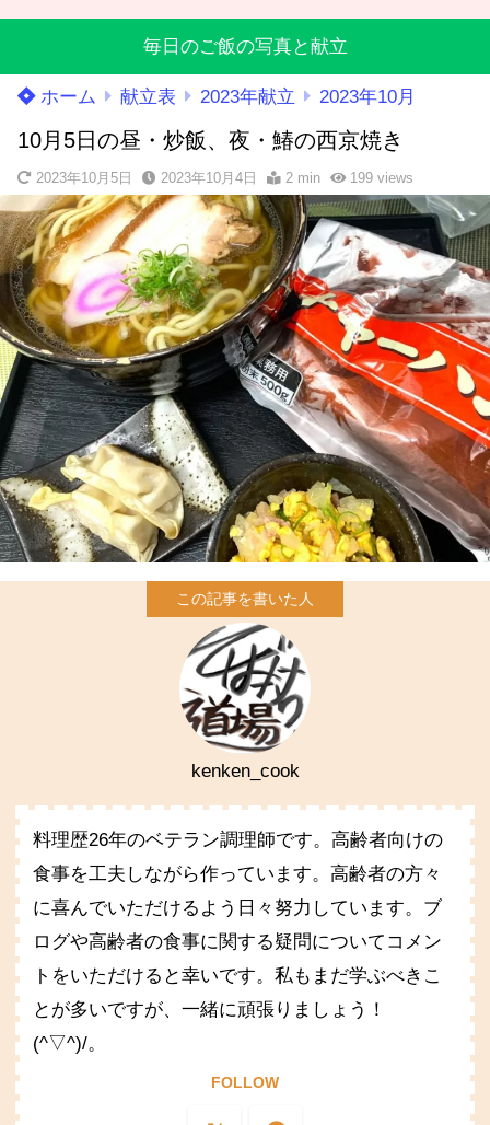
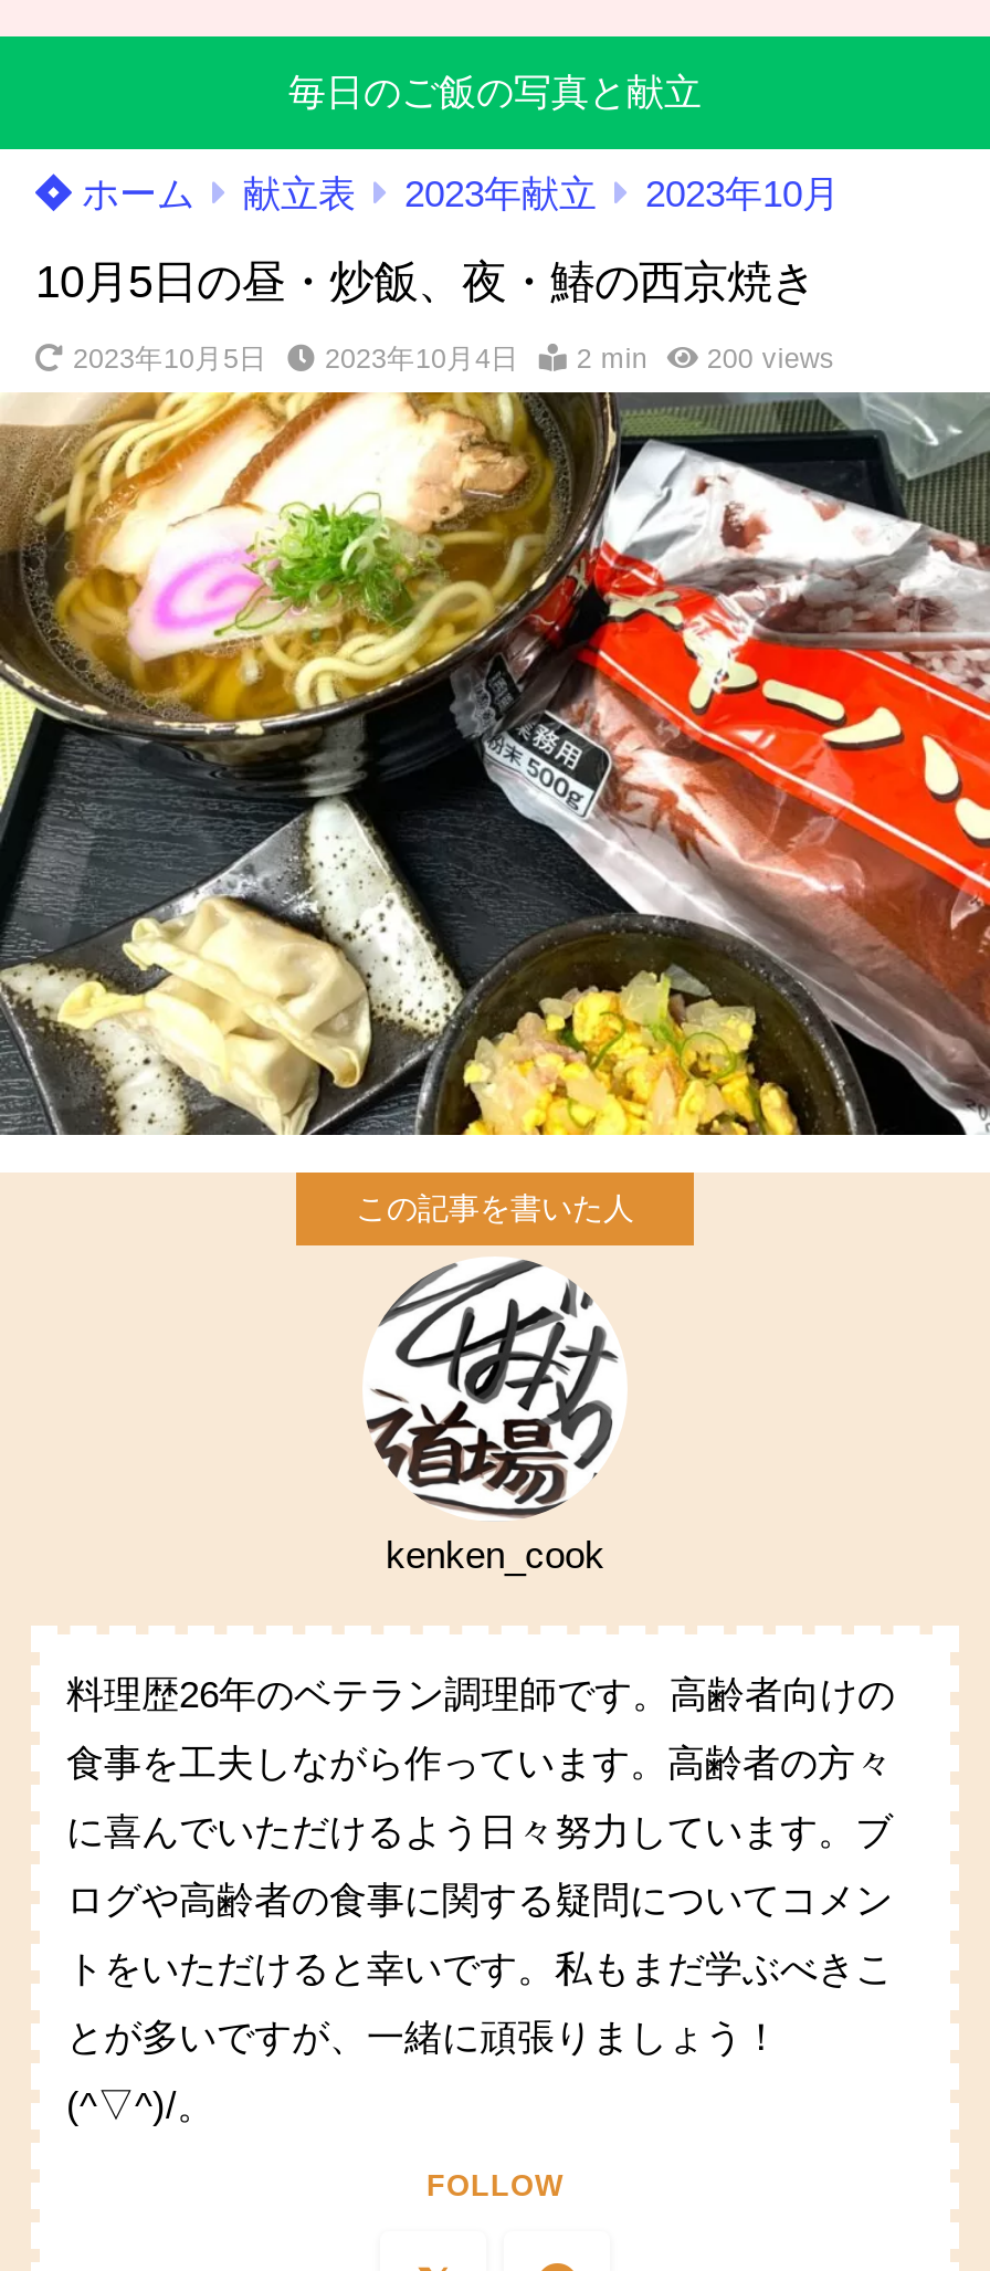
[36,171,413,186] 2023年10月5日 2023年10月4日 2 min 199 views -> [73,344,835,375] 2023年10月5日 2023年10月4日 2 min 200 views

